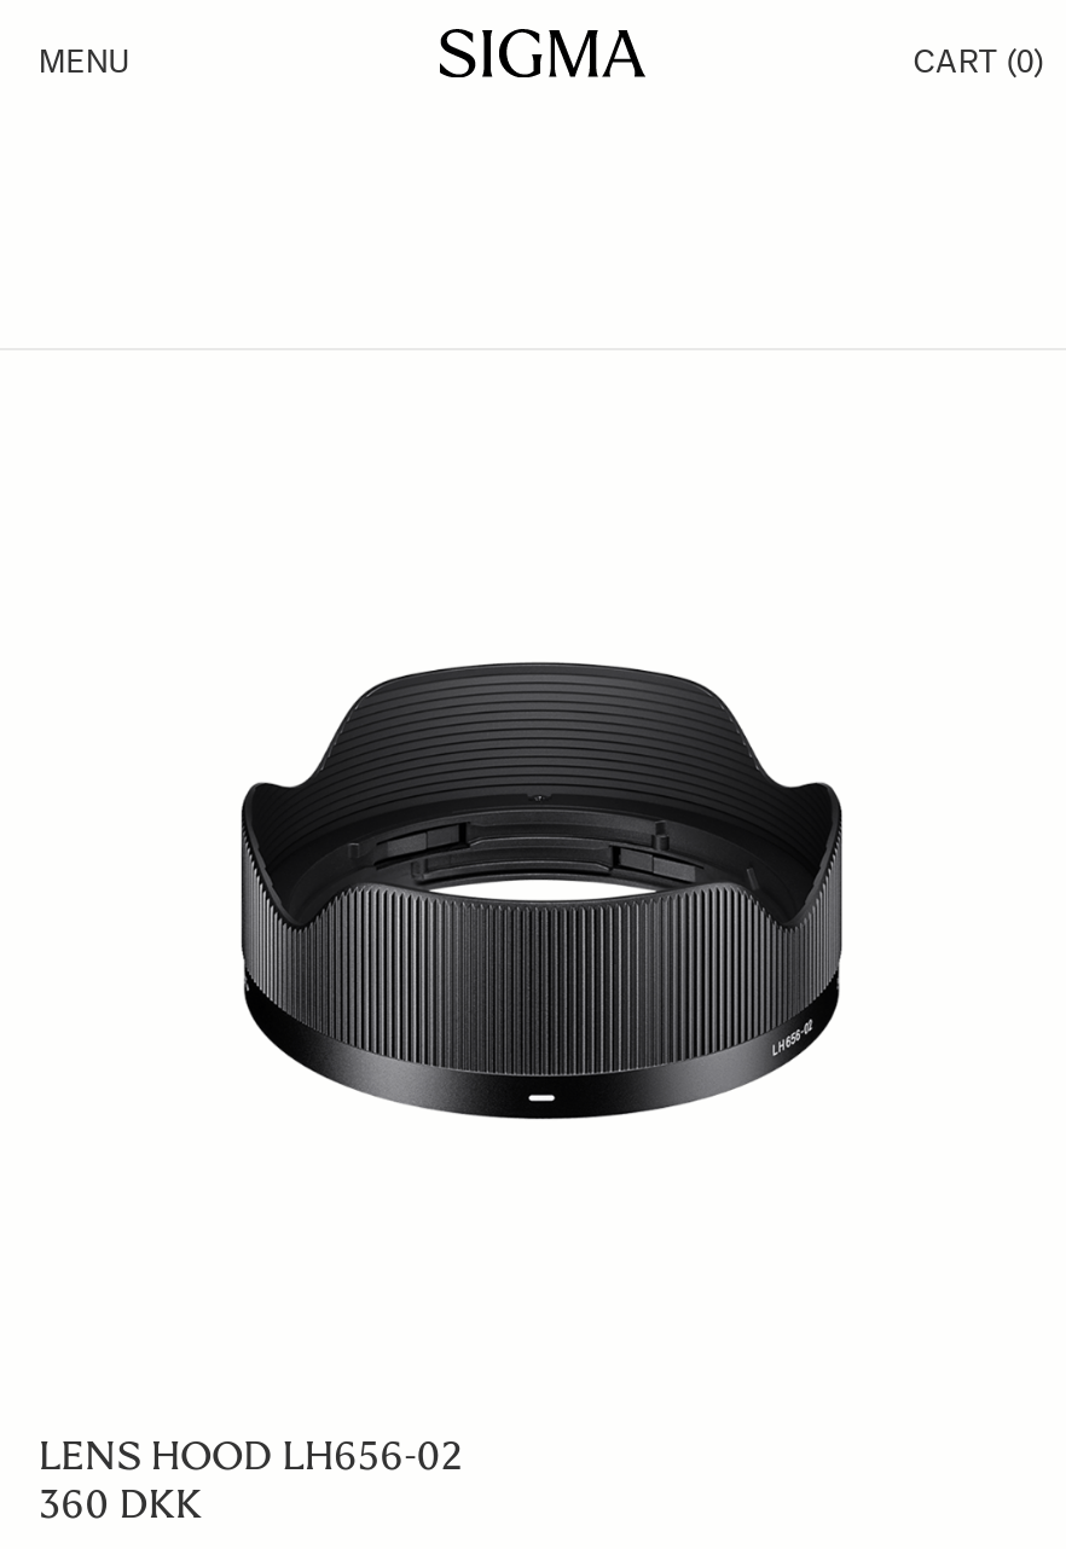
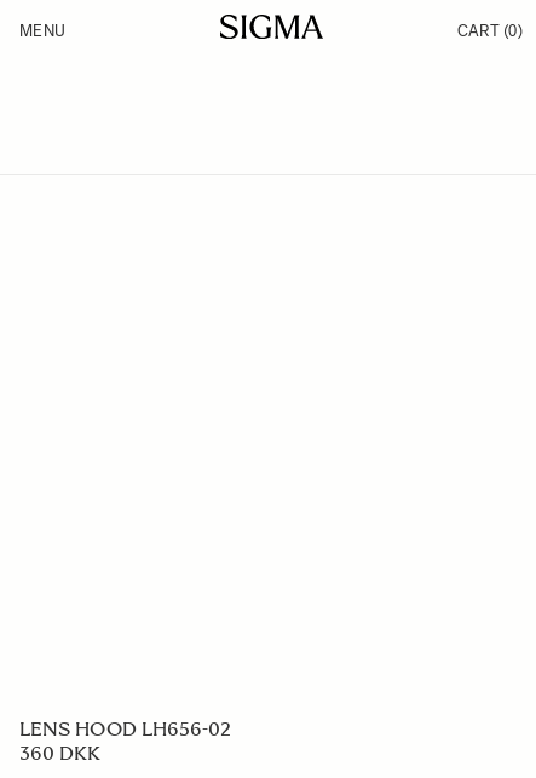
[239,660,844,1121] [image] -> none

